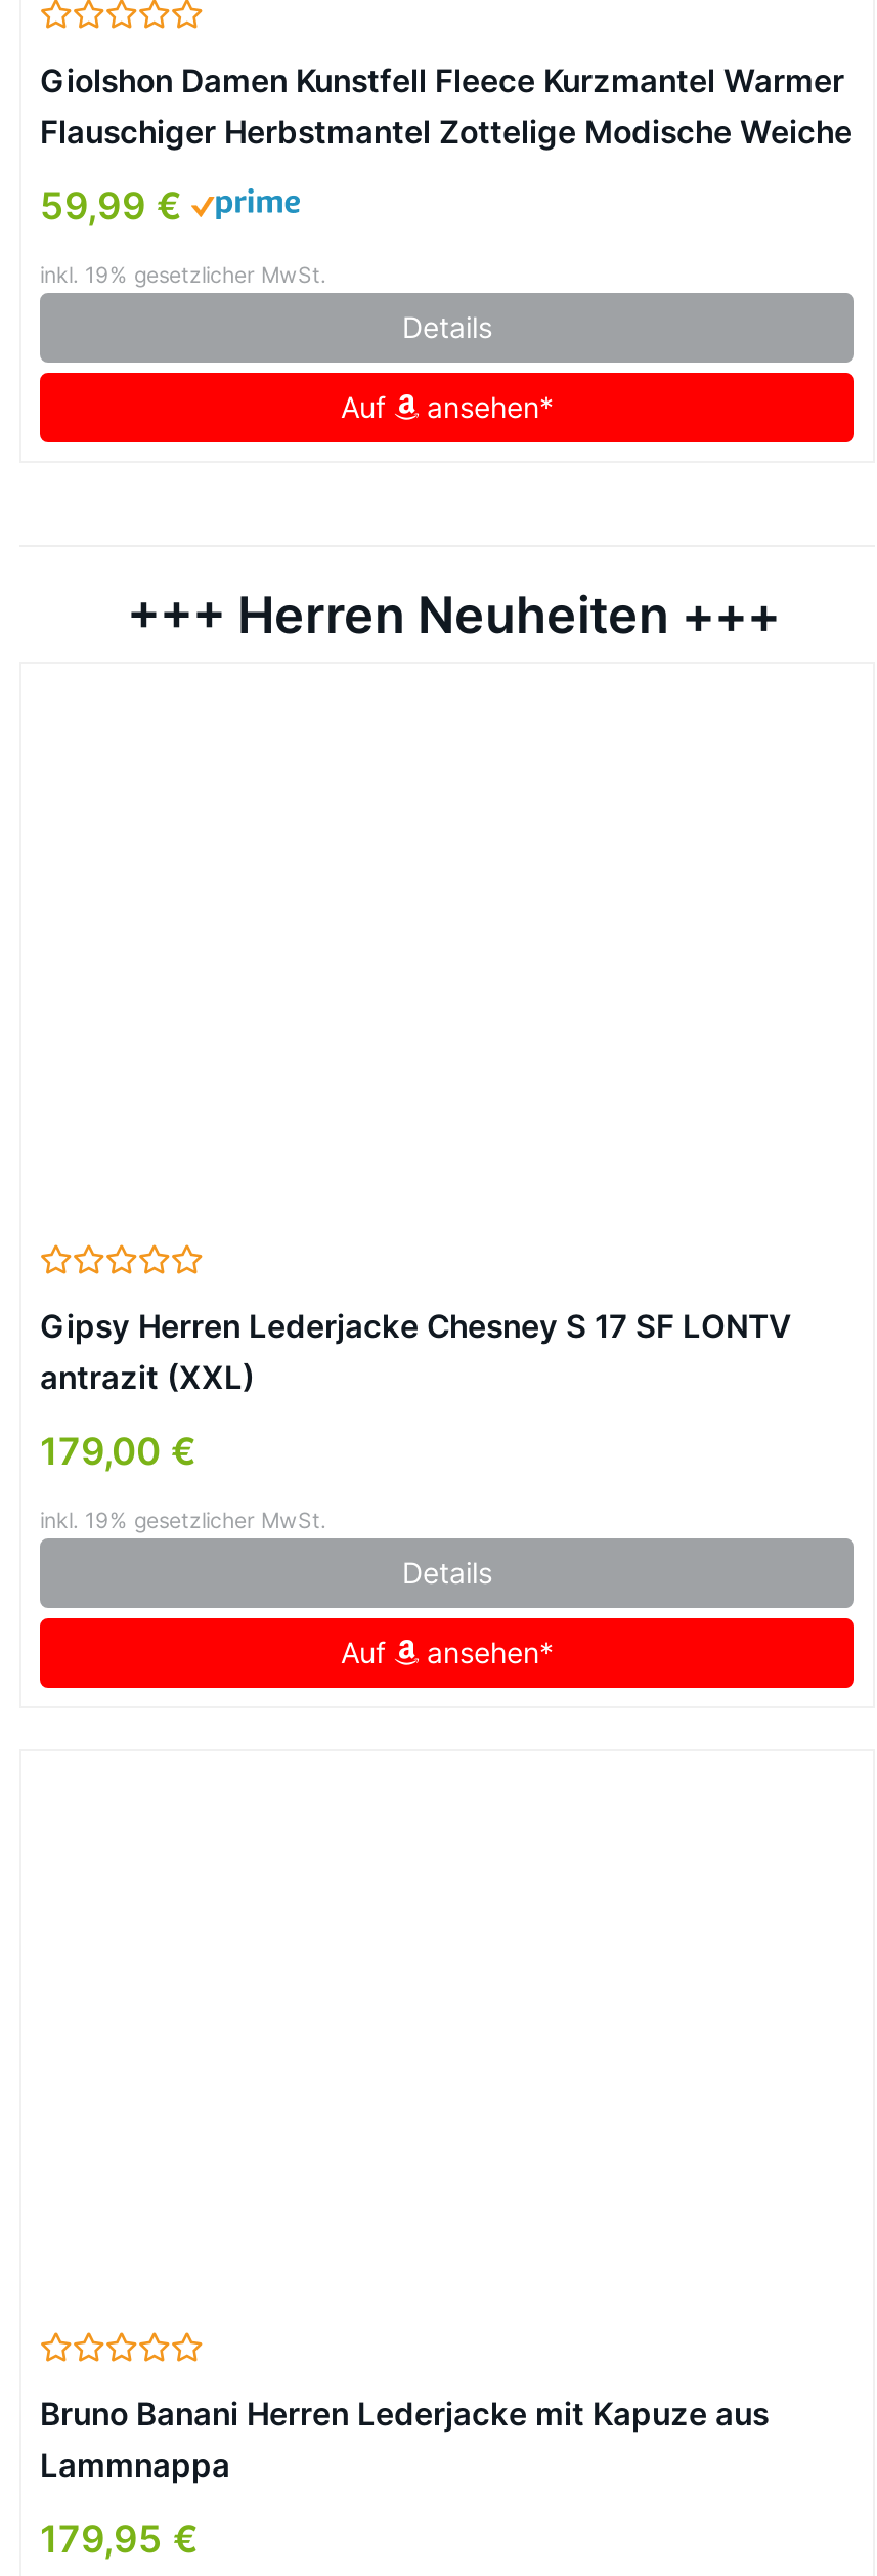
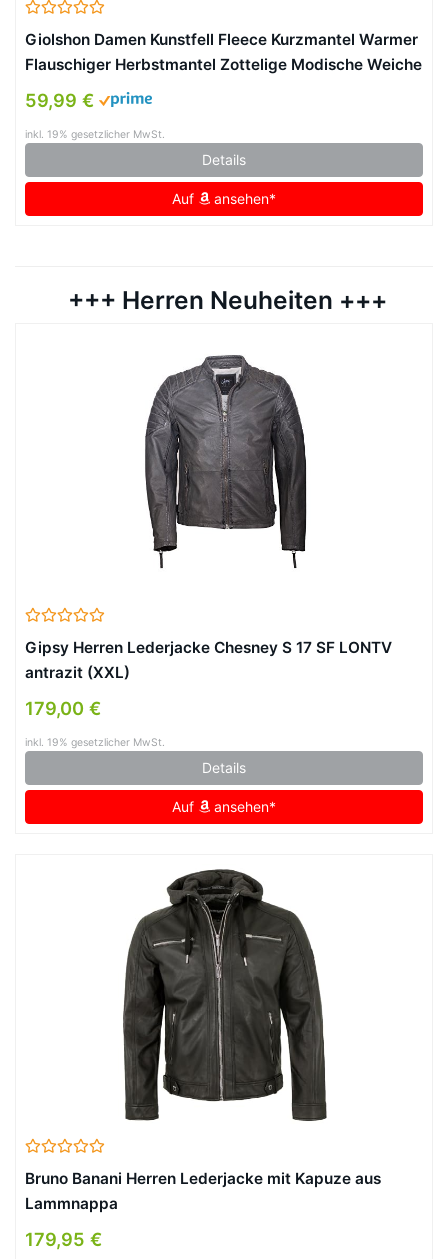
none -> [144,354,307,569] [image]
none -> [122,868,328,1122] [image]

